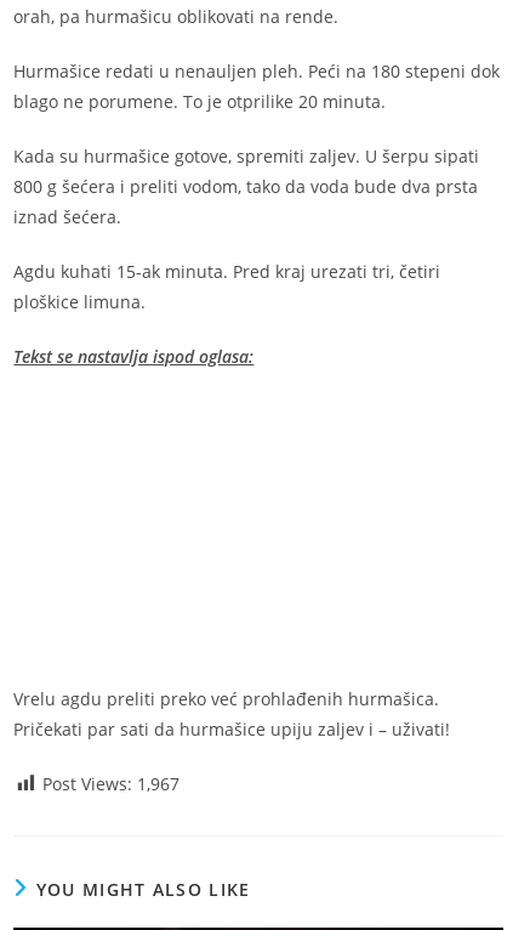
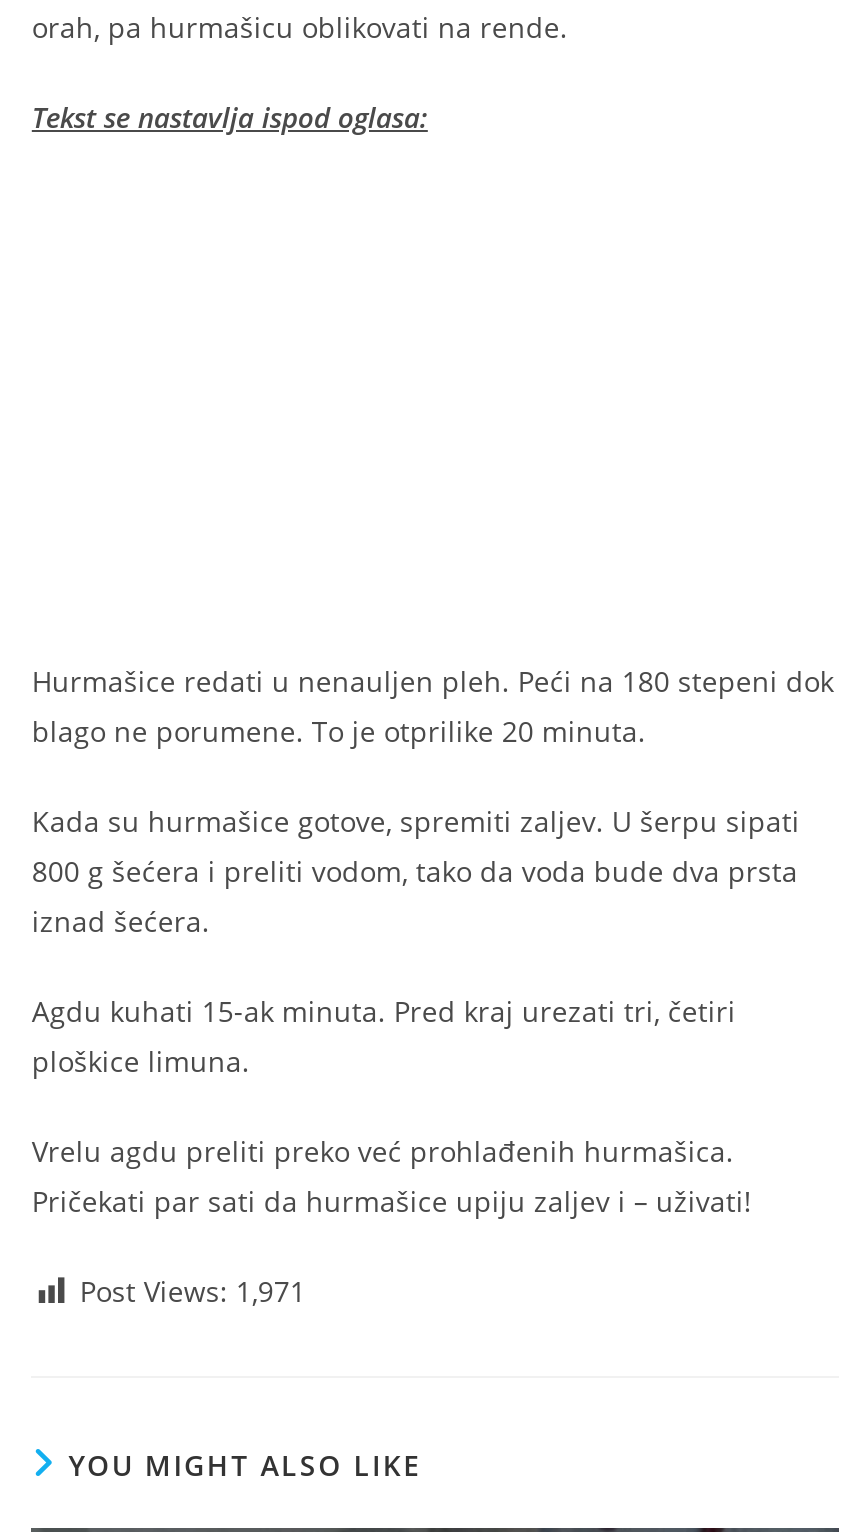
moved [14,60,500,313] -> [32,662,834,1080]: Hurmašice redati u nenauljen pleh. Peći na 180 stepeni dok | blago ne porumene. To je otprilike 20 minuta. | Kada su hurmašice gotove, spremiti zaljev. U šerpu sipati | 800 g šećera i preliti vodom, tako da voda bude dva prsta | iznad šećera. | Agdu kuhati 15-ak minuta. Pred kraj urezati tri, četiri | ploškice limuna.
moved [14,345,254,368] -> [32,98,428,136]: Tekst se nastavlja ispod oglasa:
[43,772,180,795] Post Views: 1,967 -> [80,1272,306,1310] Post Views: 1,971

